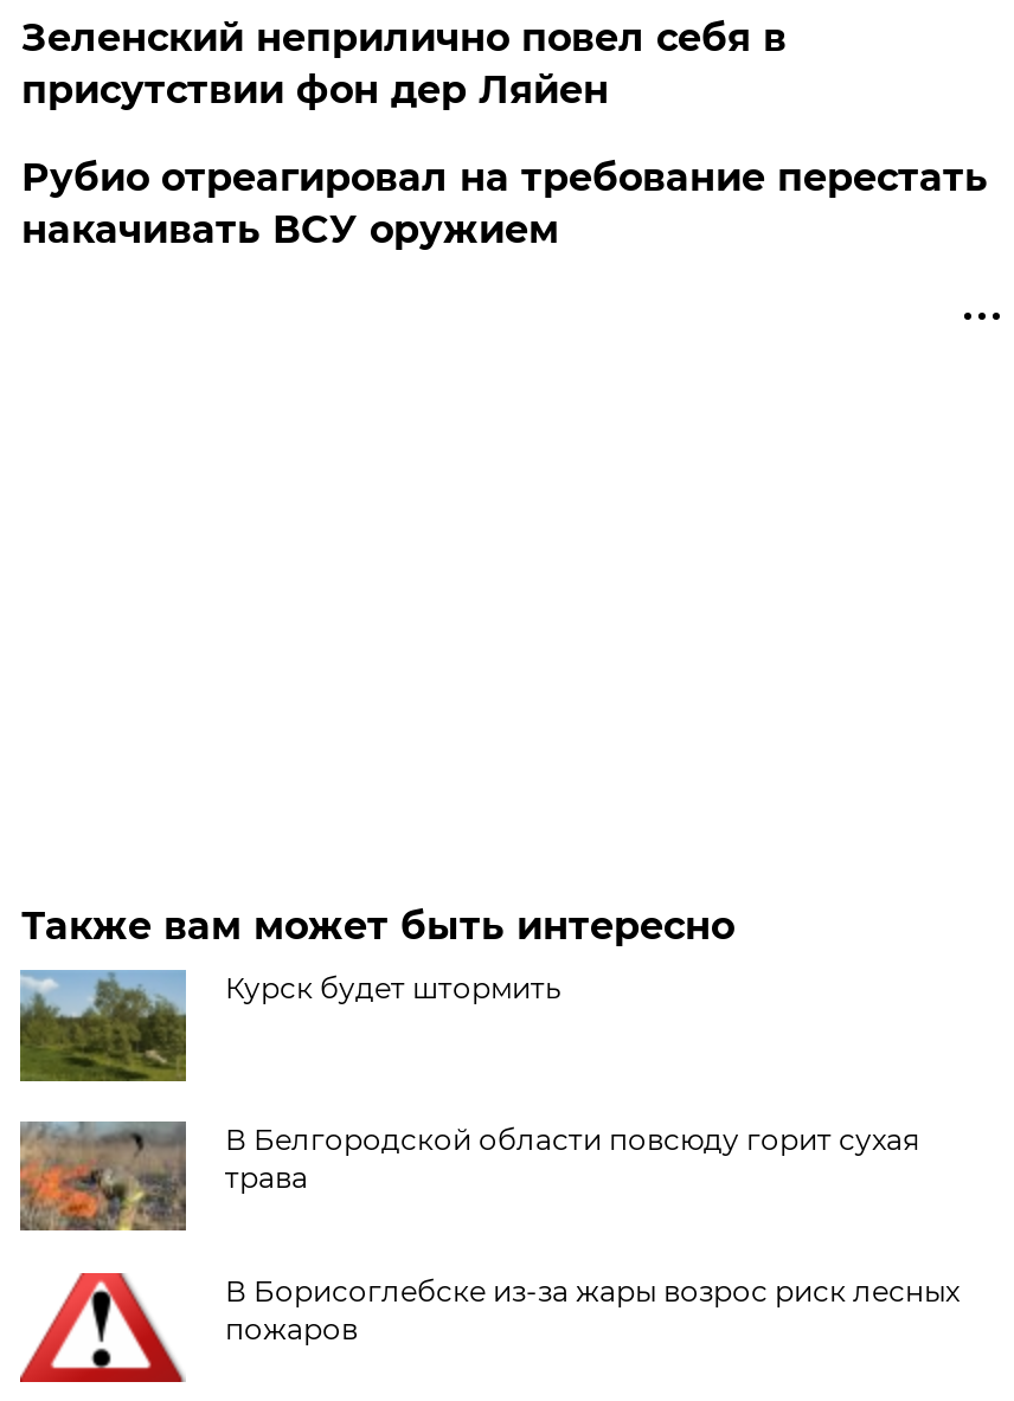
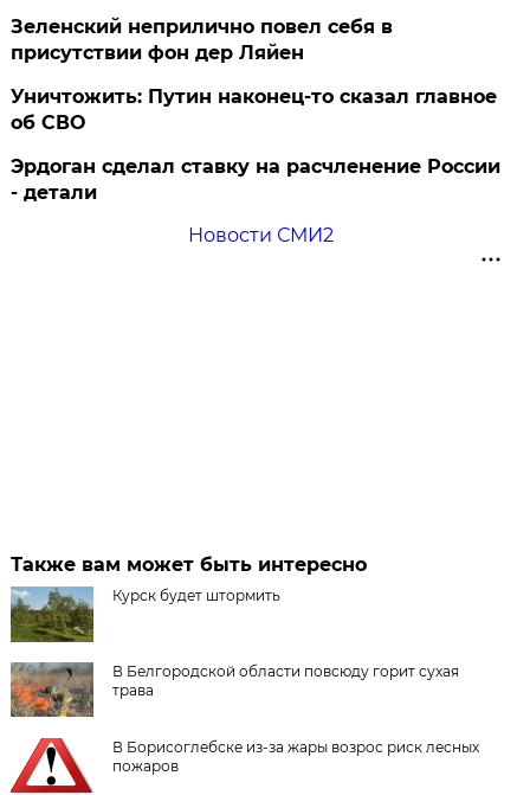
[21,155,988,252] Рубио отреагировал на требование перестать | накачивать ВСУ оружием -> [11,85,501,246] Уничтожить: Путин наконец-то сказал главное | об СВО | Эрдоган сделал ставку на расчленение России | - детали | Новости СМИ2

